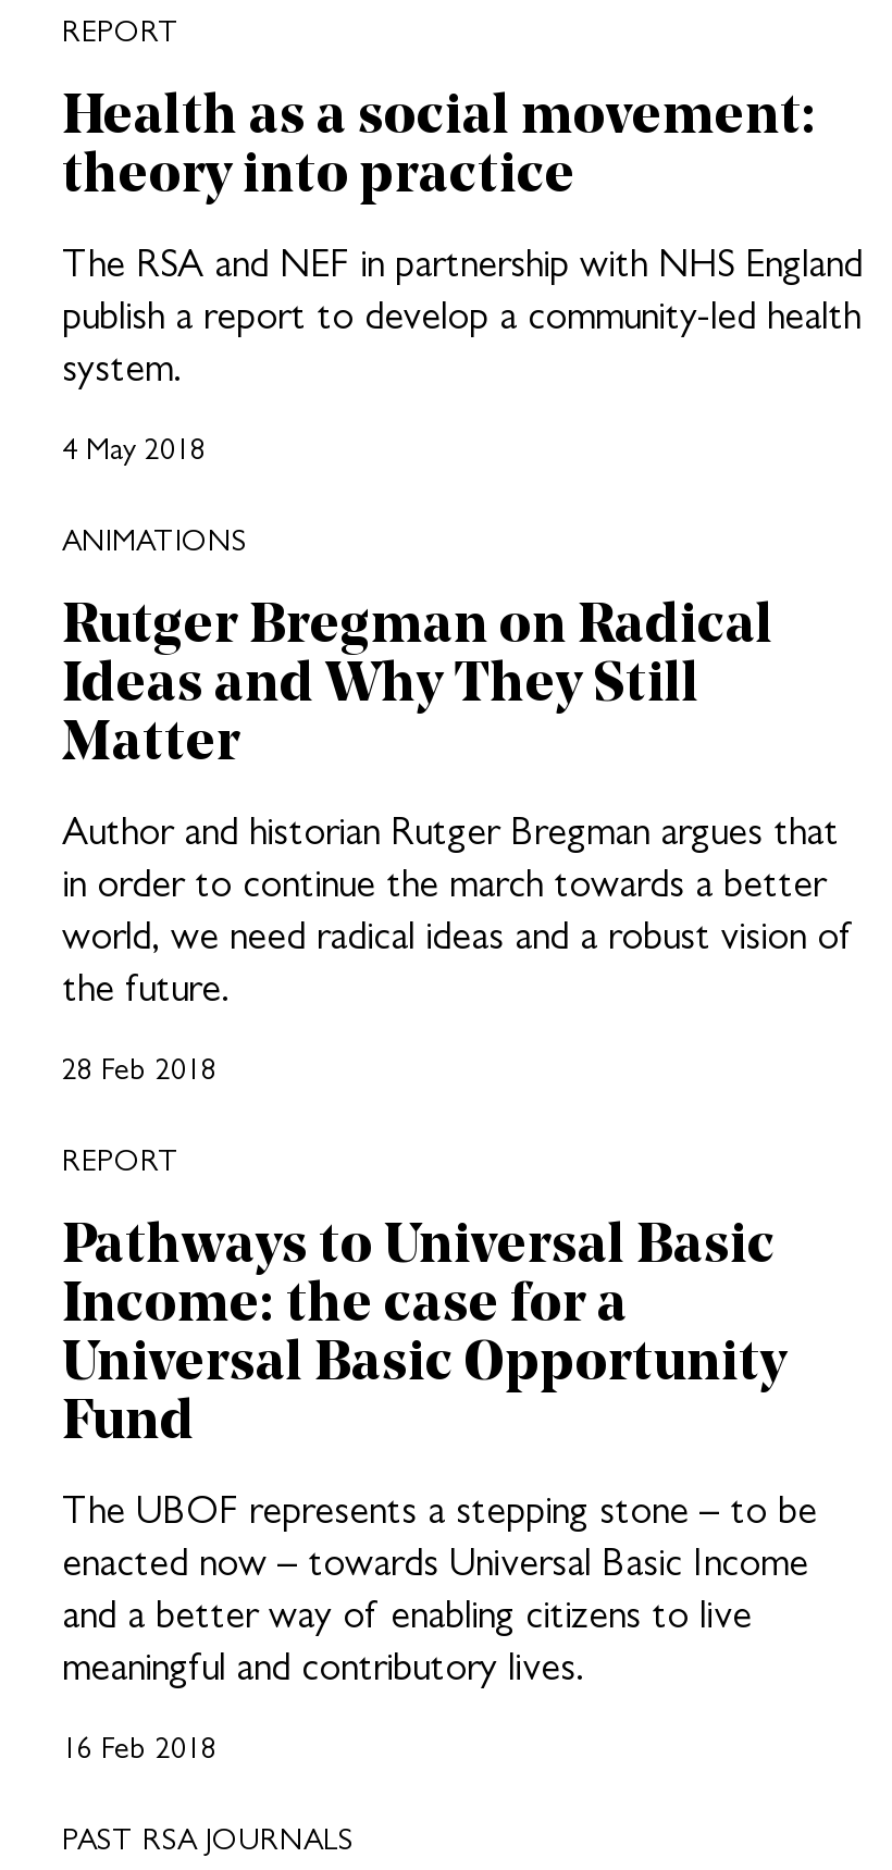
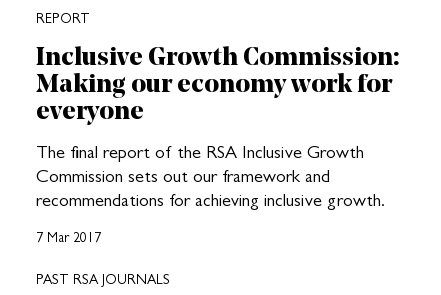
[62,77,863,1763] Health as a social movement: | theory into practice | The RSA and NEF in partnership with NHS England | publish a report to develop a community-led health | system. | 4 May 2018 | ANIMATIONS | Rutger Bregman on Radical | Ideas and Why They Still | Matter | Author and historian Rutger Bregman argues that | in order to continue the march towards a better | world, we need radical ideas and a robust vision of | the future. | 28 Feb 2018 | REPORT | Pathways to Universal Basic | Income: the case for a | Universal Basic Opportunity | Fund | The UBOF represents a stepping stone – to be | enacted now – towards Universal Basic Income | and a better way of enabling citizens to live | meaningful and contributory lives. | 16 Feb 2018 -> [36,39,400,244] Inclusive Growth Commission: | Making our economy work for | everyone | The final report of the RSA Inclusive Growth | Commission sets out our framework and | recommendations for achieving inclusive growth. | 7 Mar 2017

